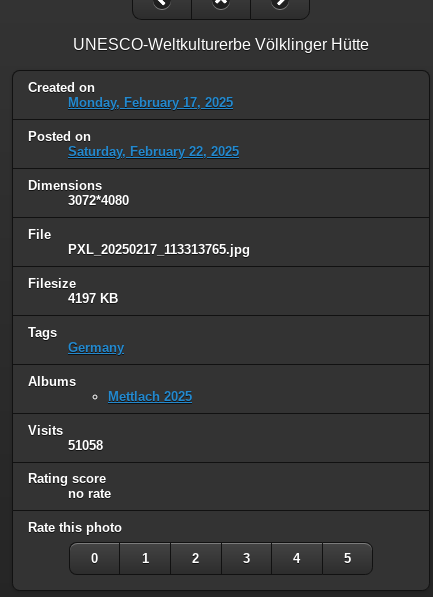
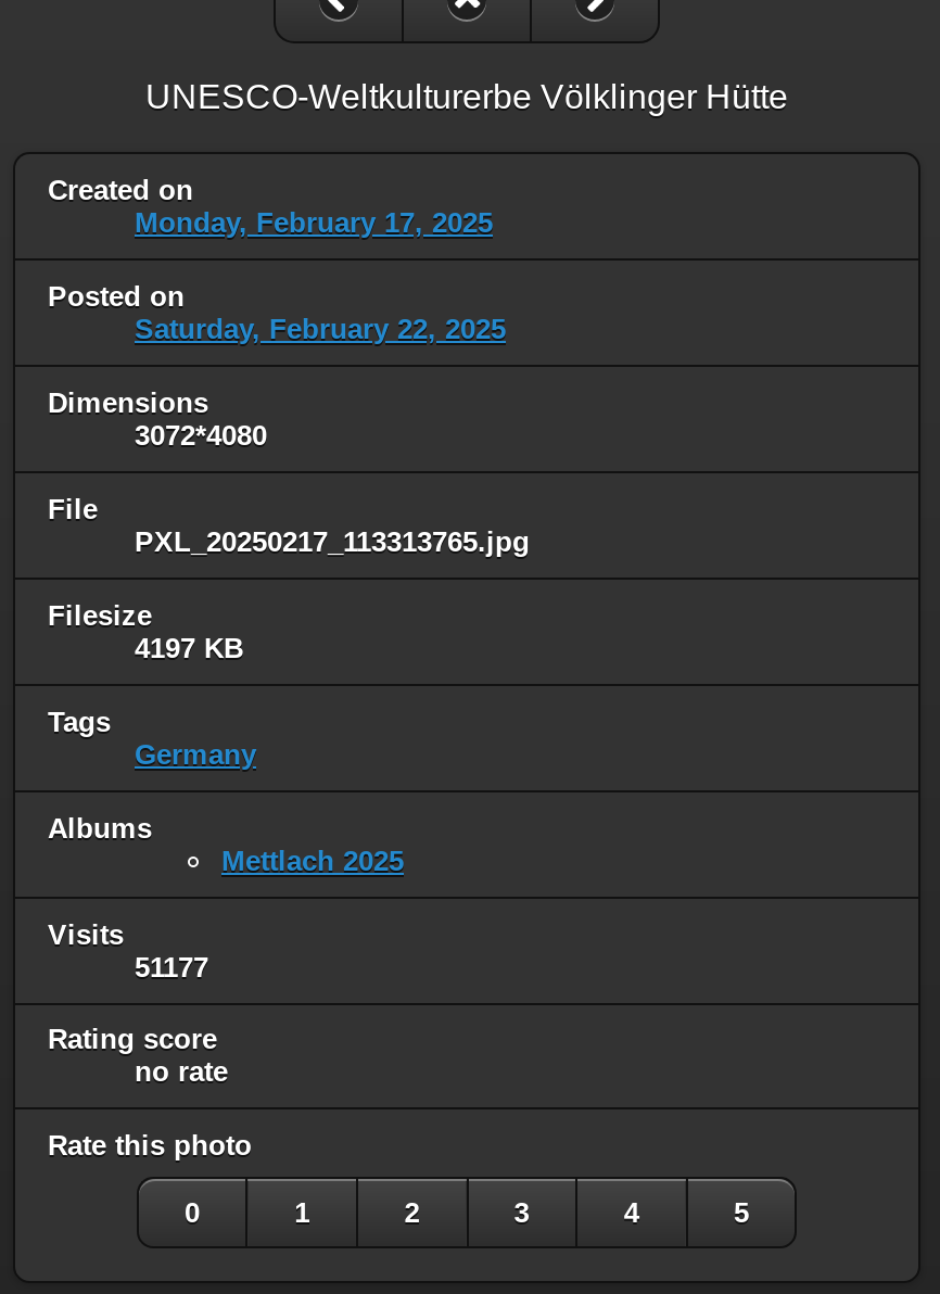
[68,438,103,453] 51058 -> [135,950,208,983] 51177

